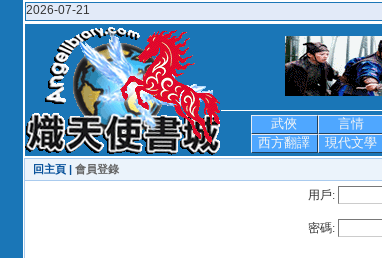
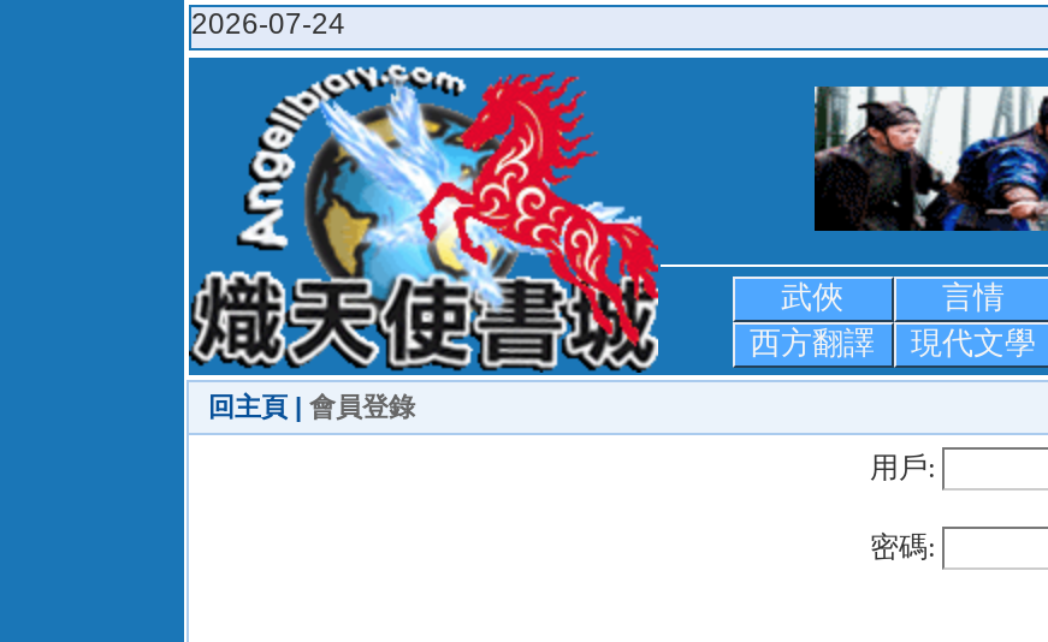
[26,3,90,17] 2026-07-21 -> [191,7,345,41] 2026-07-24

